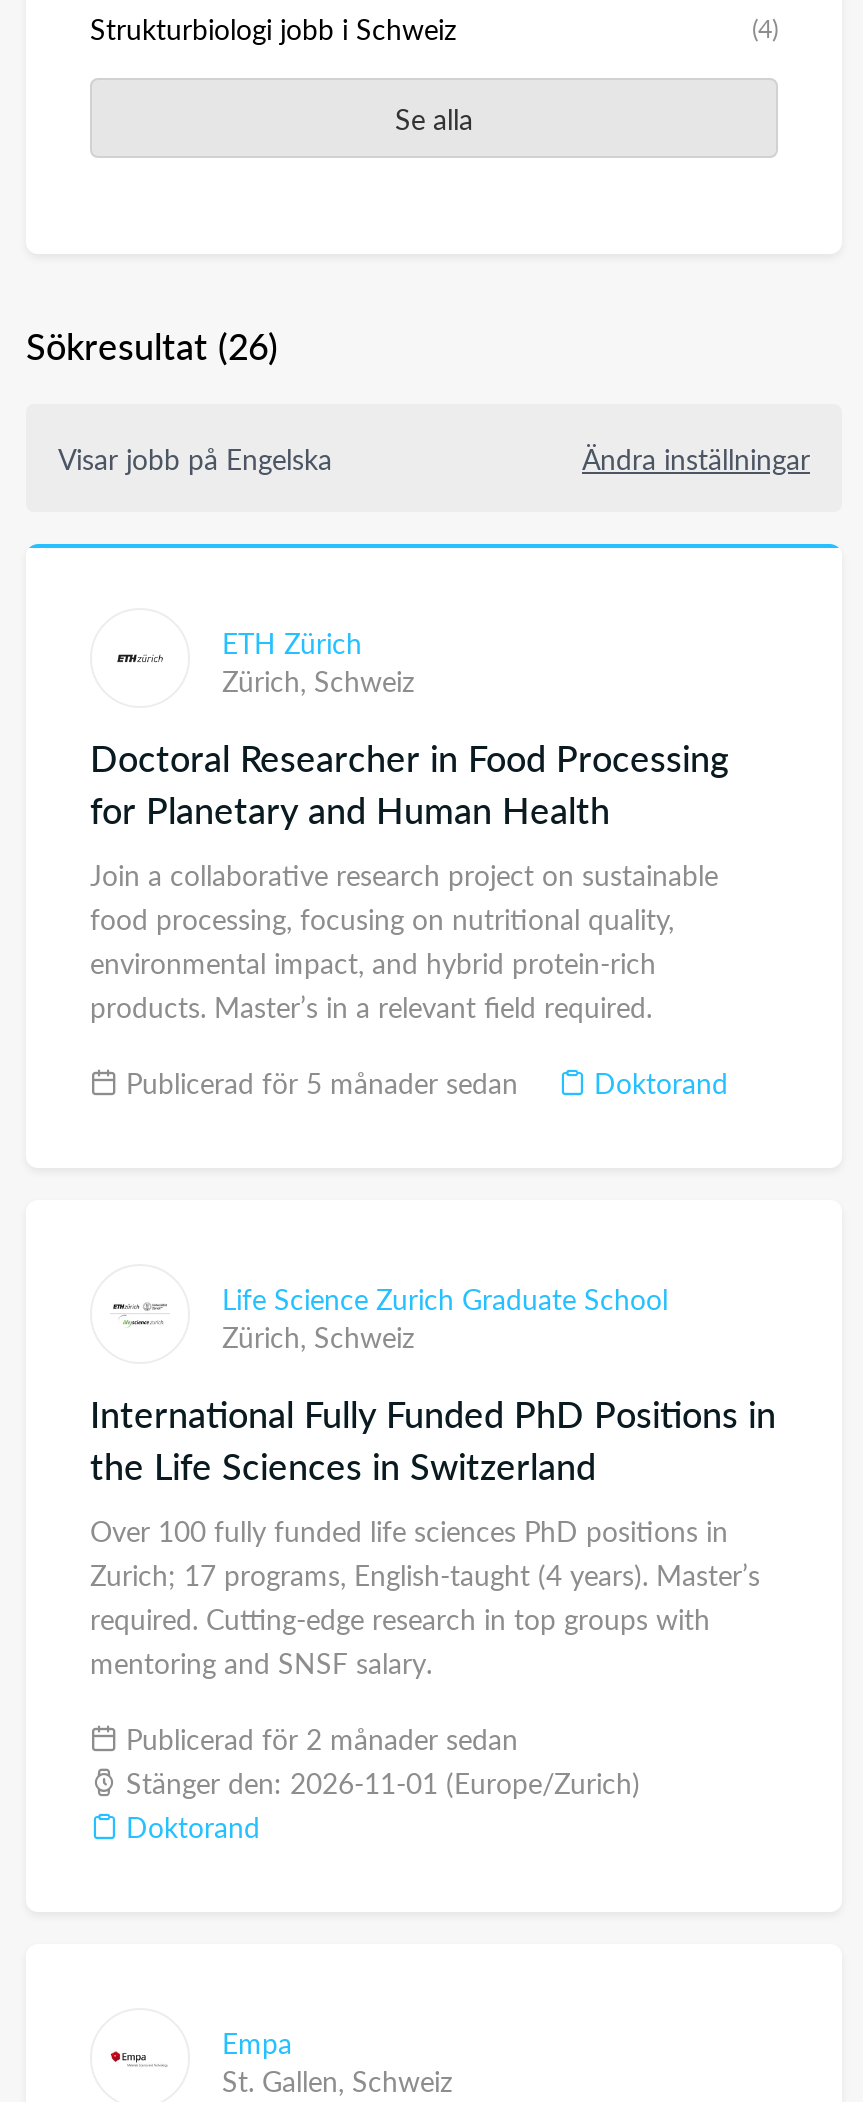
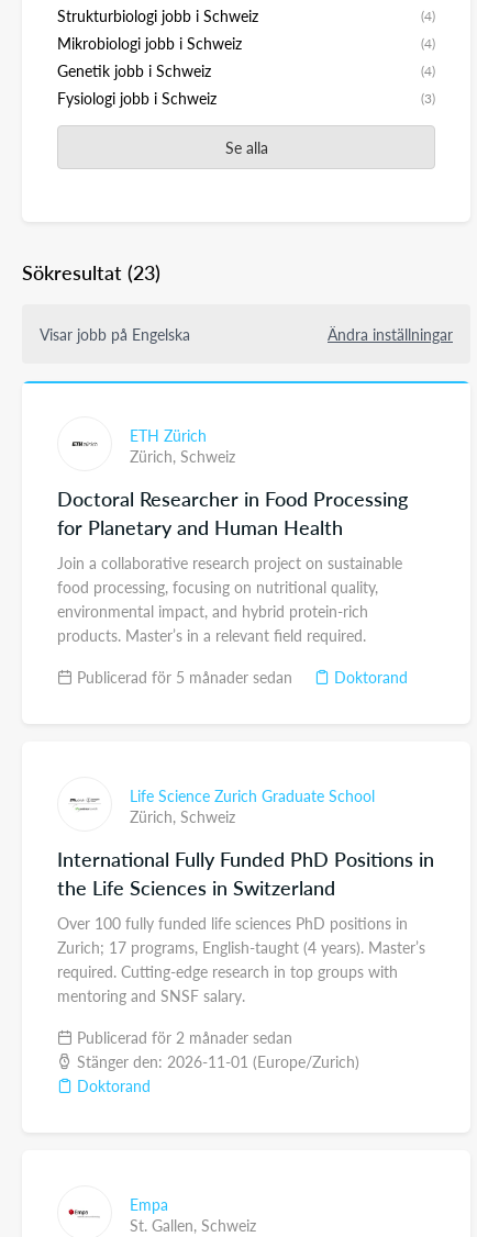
none -> [57,32,435,109] Mikrobiologi jobb i Schweiz | (4) | Genetik jobb i Schweiz | (4) | Fysiologi jobb i Schweiz | (3)
[26,320,278,370] Sökresultat (26) -> [22,258,160,286] Sökresultat (23)

